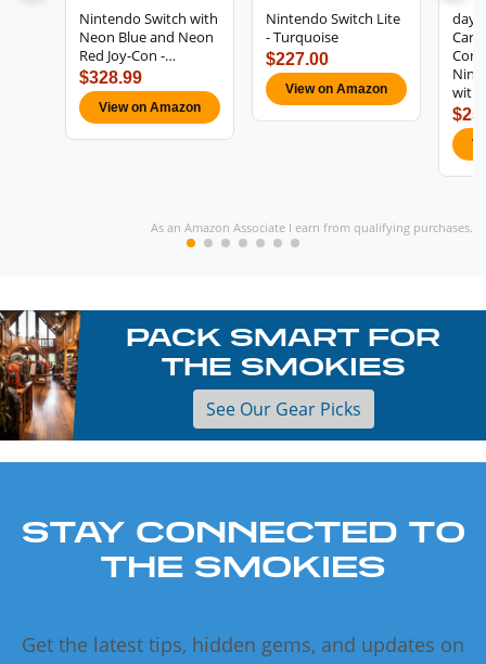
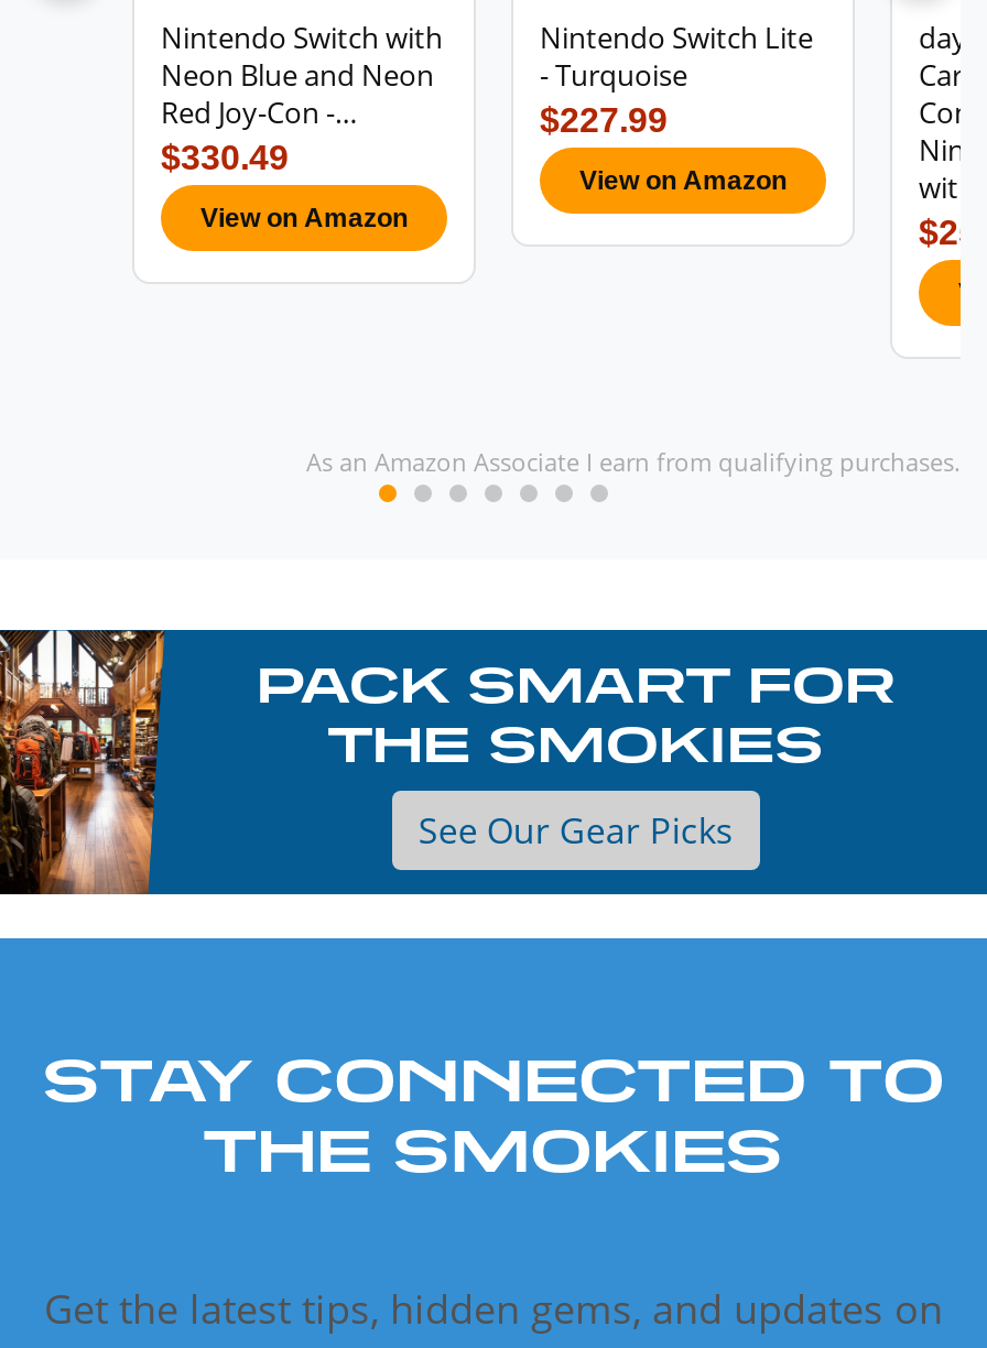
[266,50,329,69] $227.00 -> [540,102,668,139] $227.99
[79,69,142,87] $328.99 -> [161,139,289,177] $330.49

